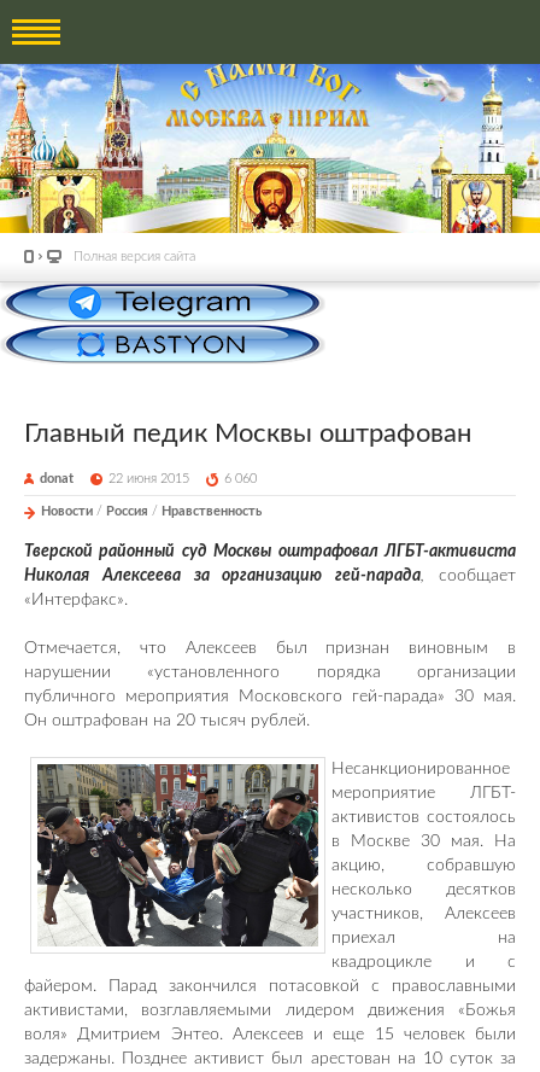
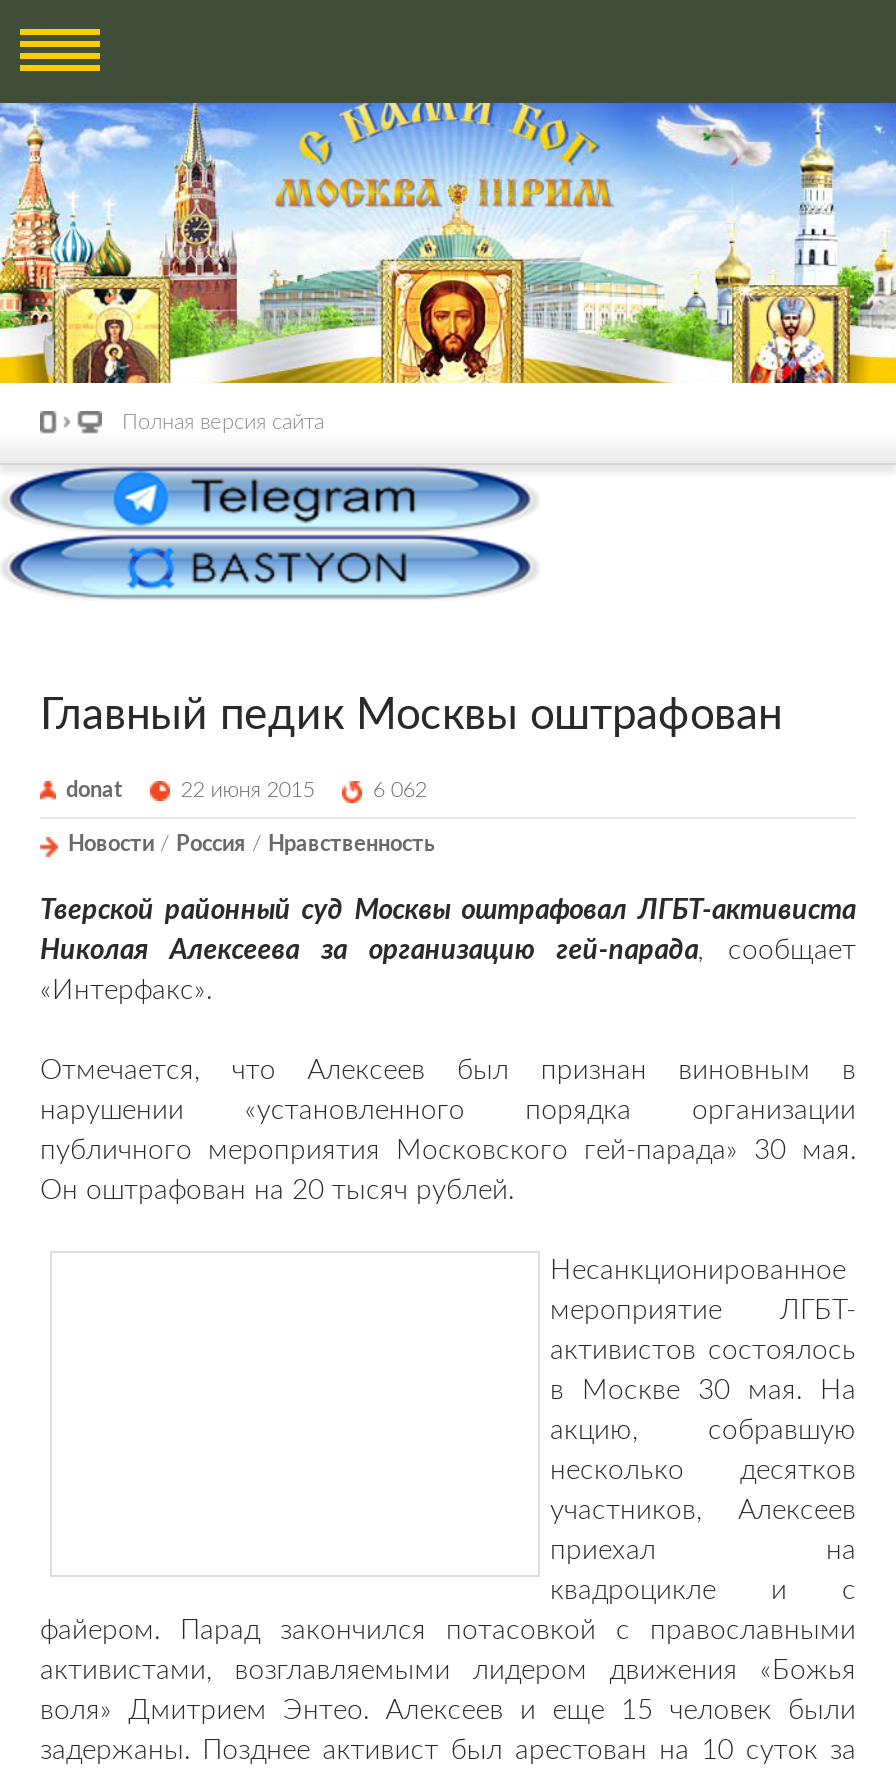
[225,472,257,485] 6 060 -> [373,779,427,801] 6 062
[36,763,319,948] [image] -> none

